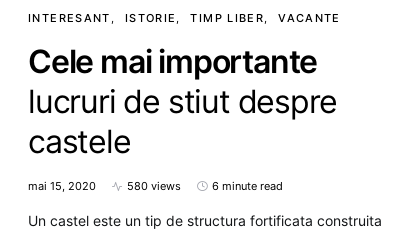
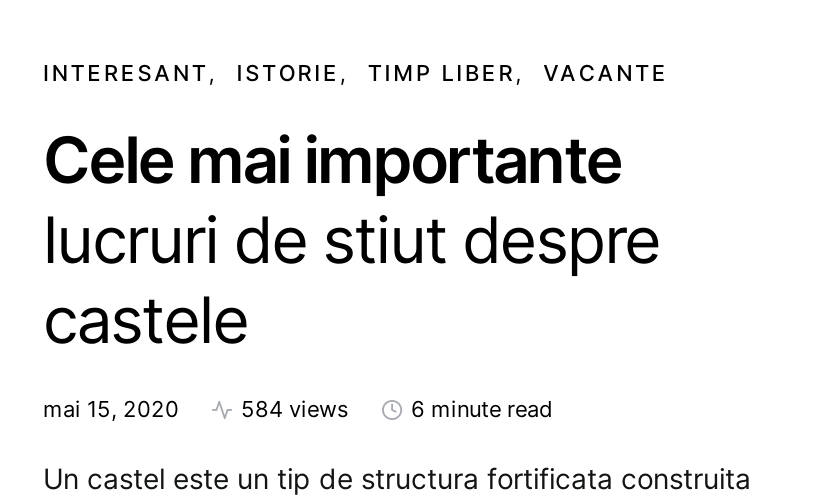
[127,179,181,193] 580 views -> [241,395,349,423] 584 views

